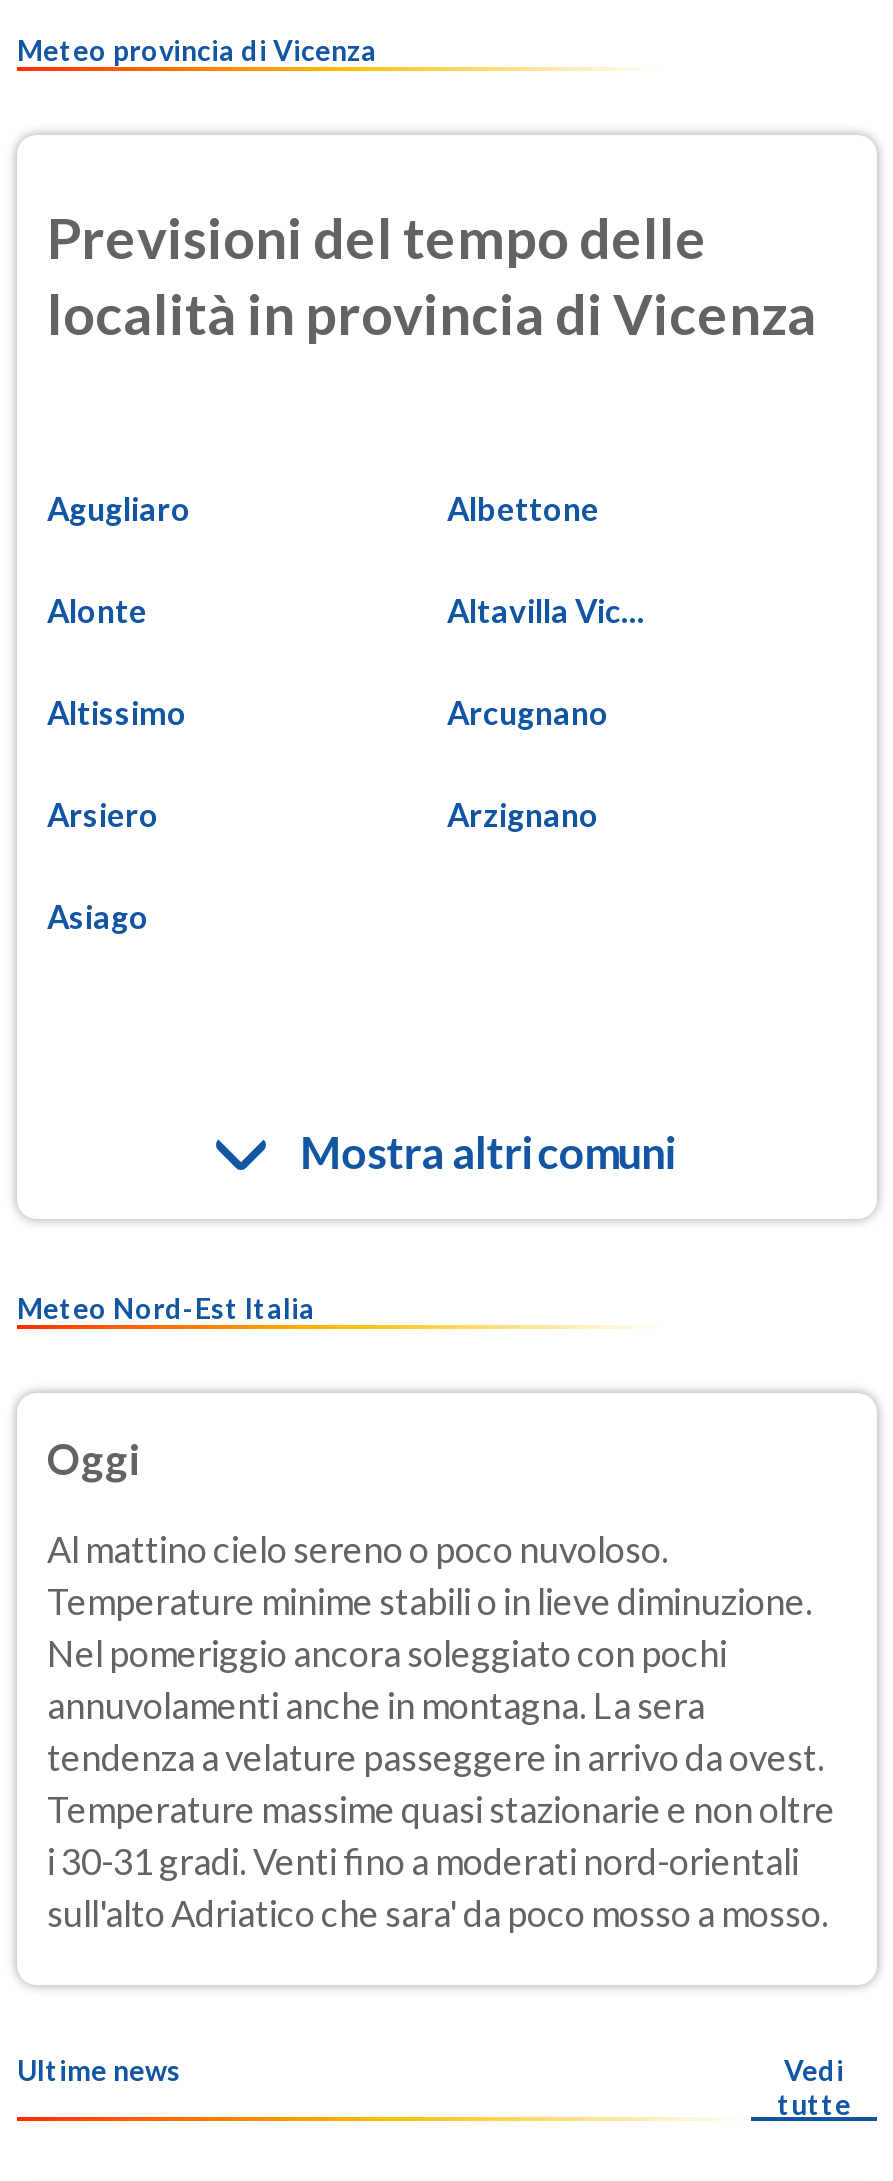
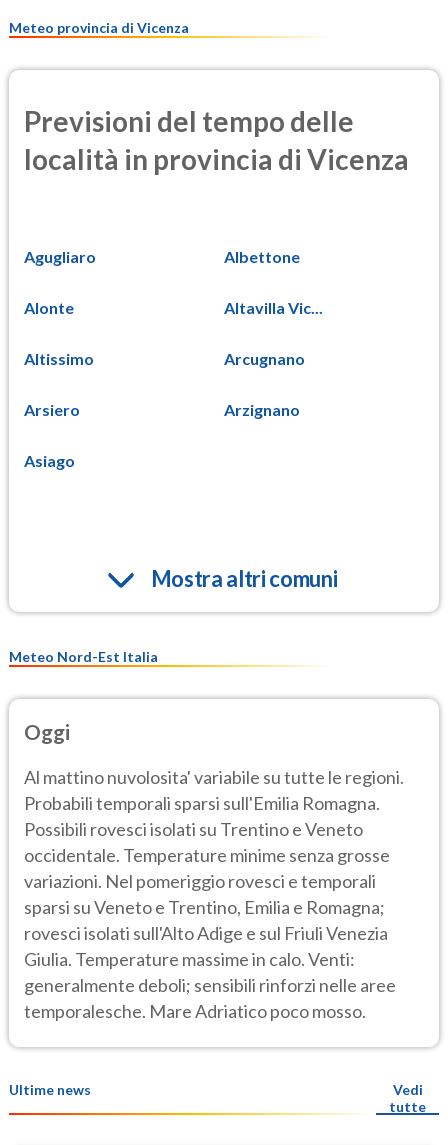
[47,1526,835,1934] Al mattino cielo sereno o poco nuvoloso. | Temperature minime stabili o in lieve diminuzione. | Nel pomeriggio ancora soleggiato con pochi | annuvolamenti anche in montagna. La sera | tendenza a velature passeggere in arrivo da ovest. | Temperature massime quasi stazionarie e non oltre | i 30-31 gradi. Venti fino a moderati nord-orientali | sull'alto Adriatico che sara' da poco mosso a mosso. -> [24,765,404,1021] Al mattino nuvolosita' variabile su tutte le regioni. | Probabili temporali sparsi sull'Emilia Romagna. | Possibili rovesci isolati su Trentino e Veneto | occidentale. Temperature minime senza grosse | variazioni. Nel pomeriggio rovesci e temporali | sparsi su Veneto e Trentino, Emilia e Romagna; | rovesci isolati sull'Alto Adige e sul Friuli Venezia | Giulia. Temperature massime in calo. Venti: | generalmente deboli; sensibili rinforzi nelle aree | temporalesche. Mare Adriatico poco mosso.

